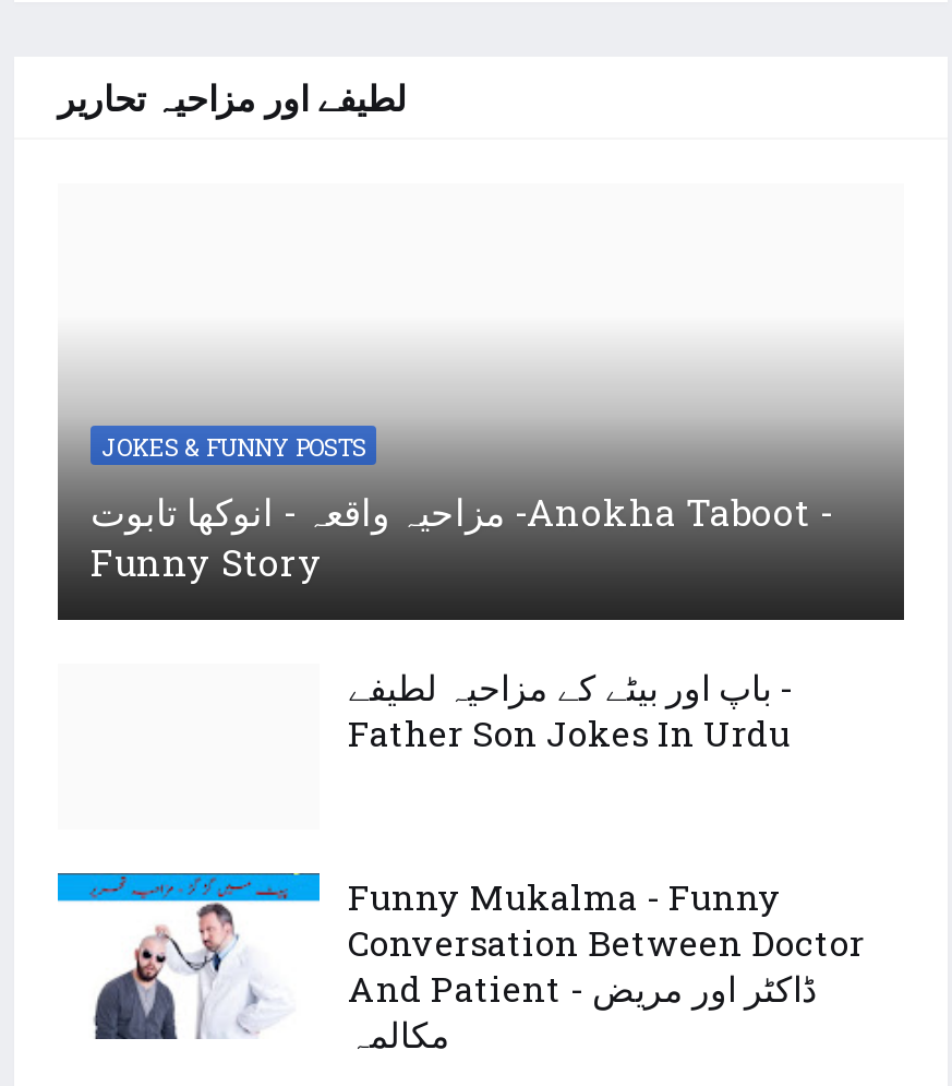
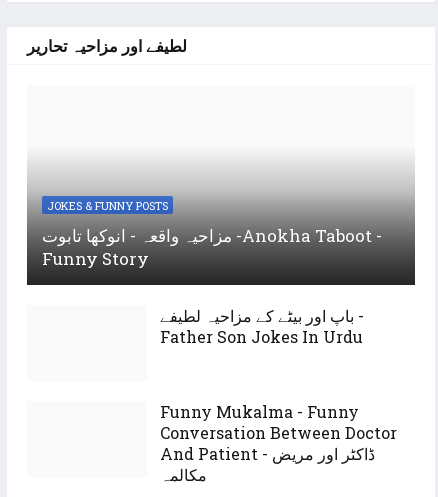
[56,871,322,1041] [image] -> none

